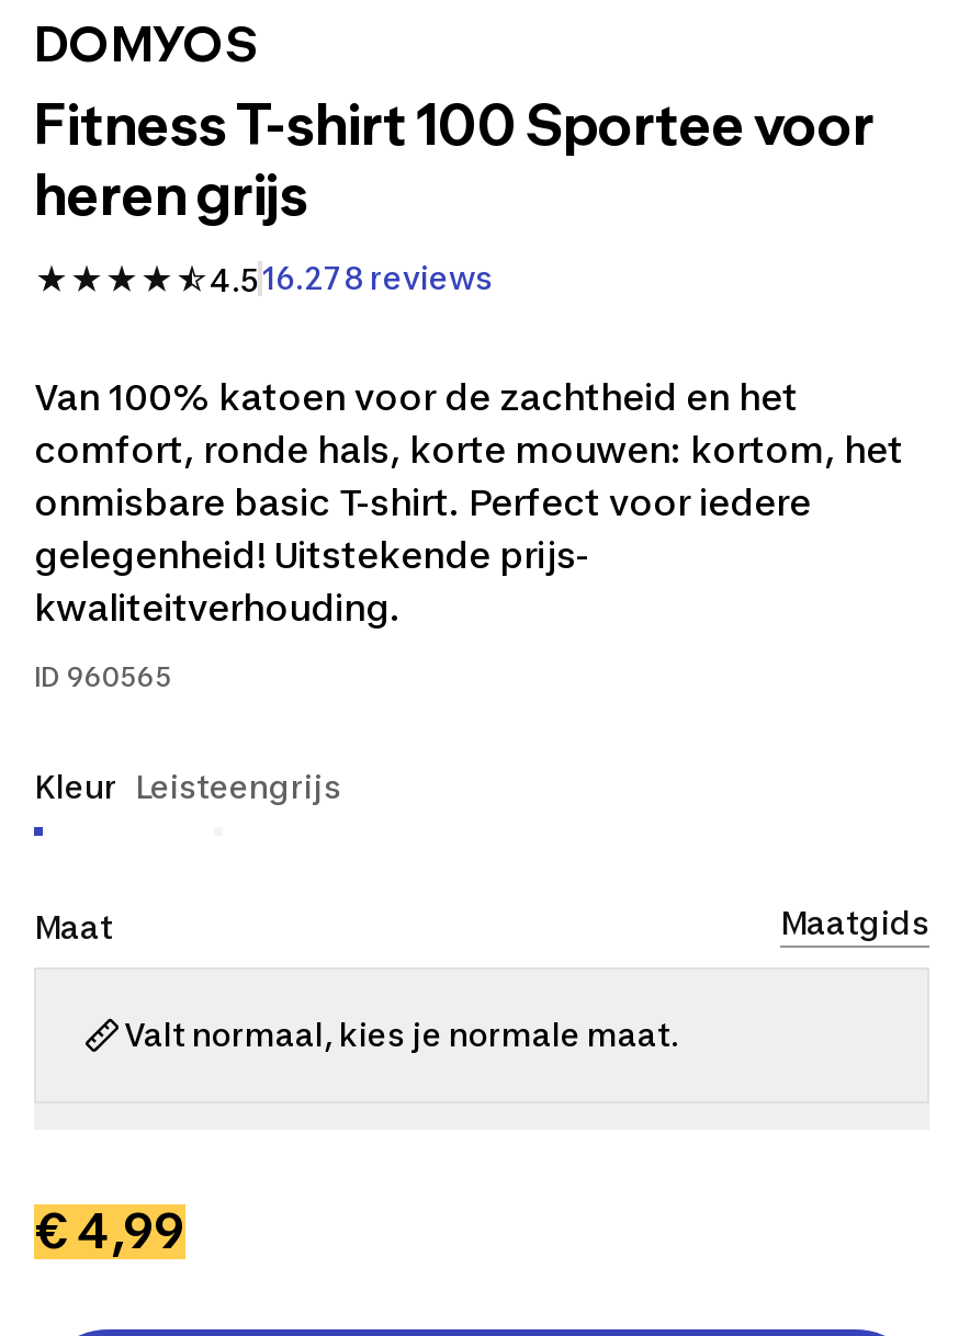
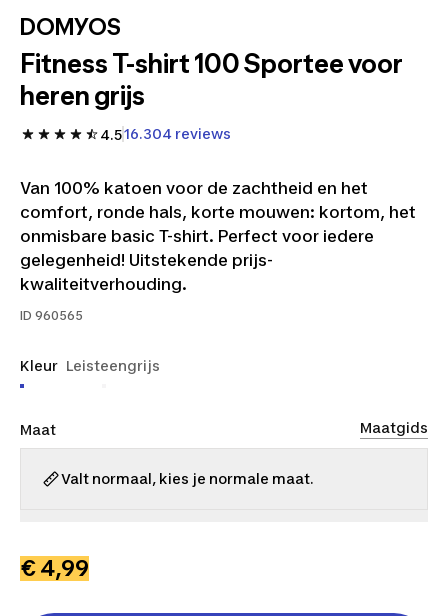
[210,259,493,297] 4.5 16.278 reviews -> [100,125,231,142] 4.5 16.304 reviews

